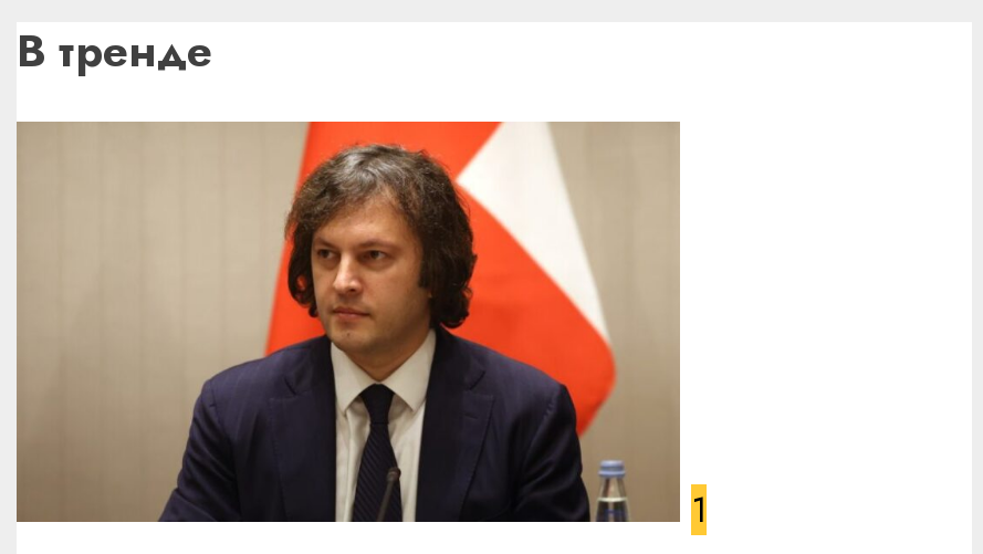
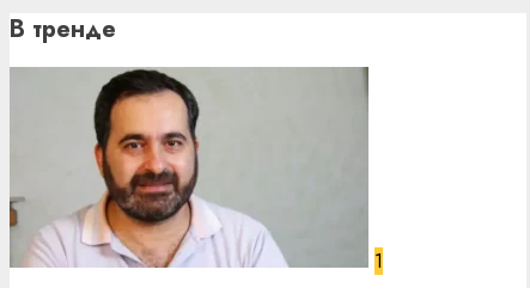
[17,119,678,524] [image] -> [10,67,368,269] [image]

